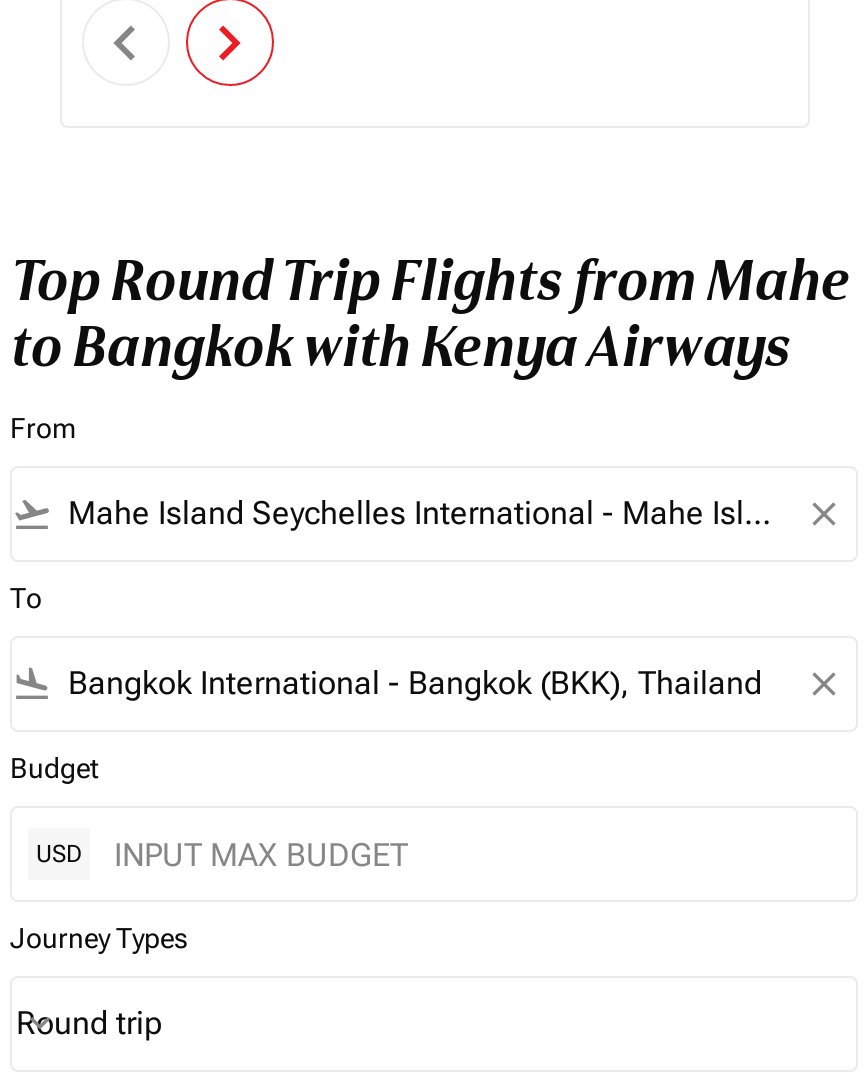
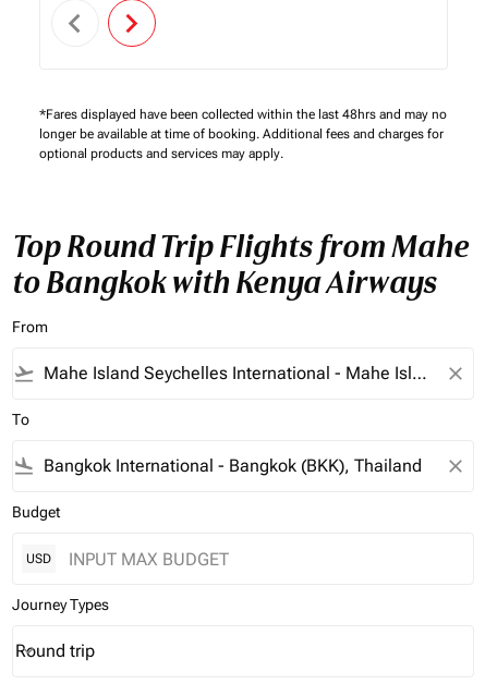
none -> [39,107,446,161] *Fares displayed have been collected within the last 48hrs and may no | longer be available at time of booking. Additional fees and charges for | optional products and services may apply.

